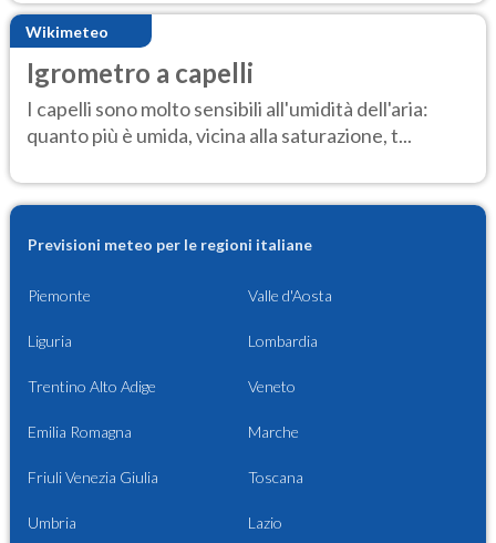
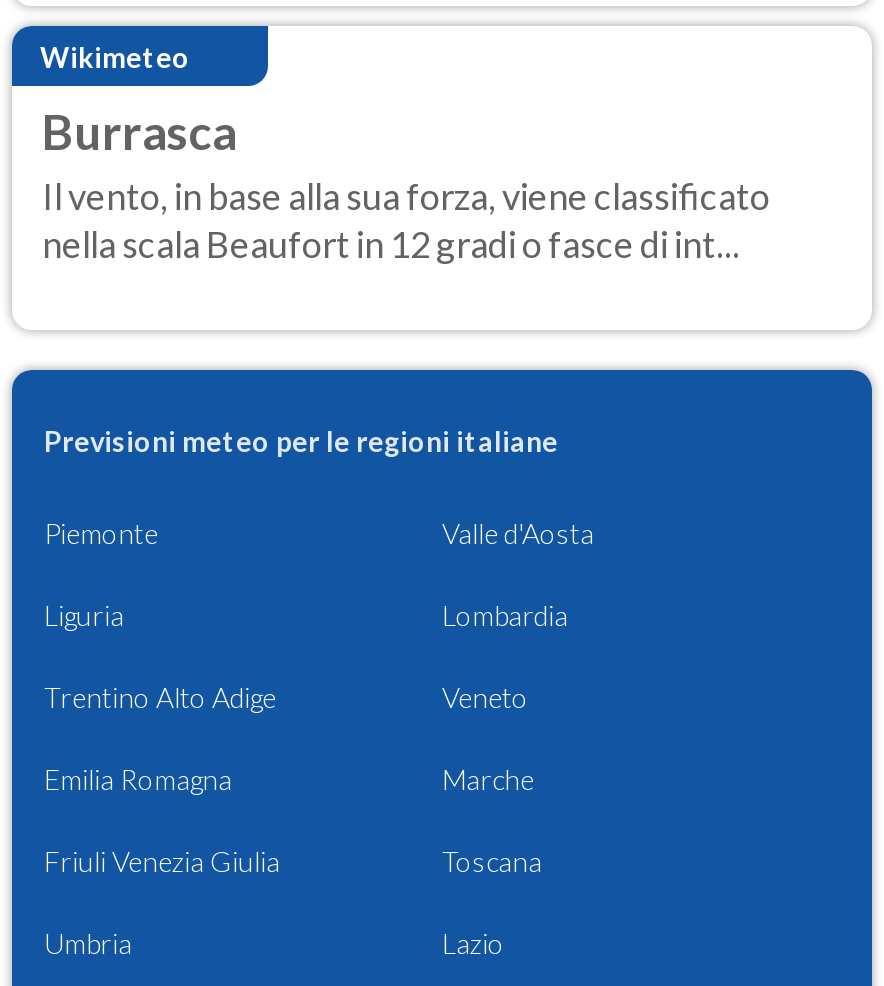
[27,57,428,147] Igrometro a capelli | I capelli sono molto sensibili all'umidità dell'aria: | quanto più è umida, vicina alla saturazione, t... -> [42,102,770,265] Burrasca | Il vento, in base alla sua forza, viene classificato | nella scala Beaufort in 12 gradi o fasce di int...

